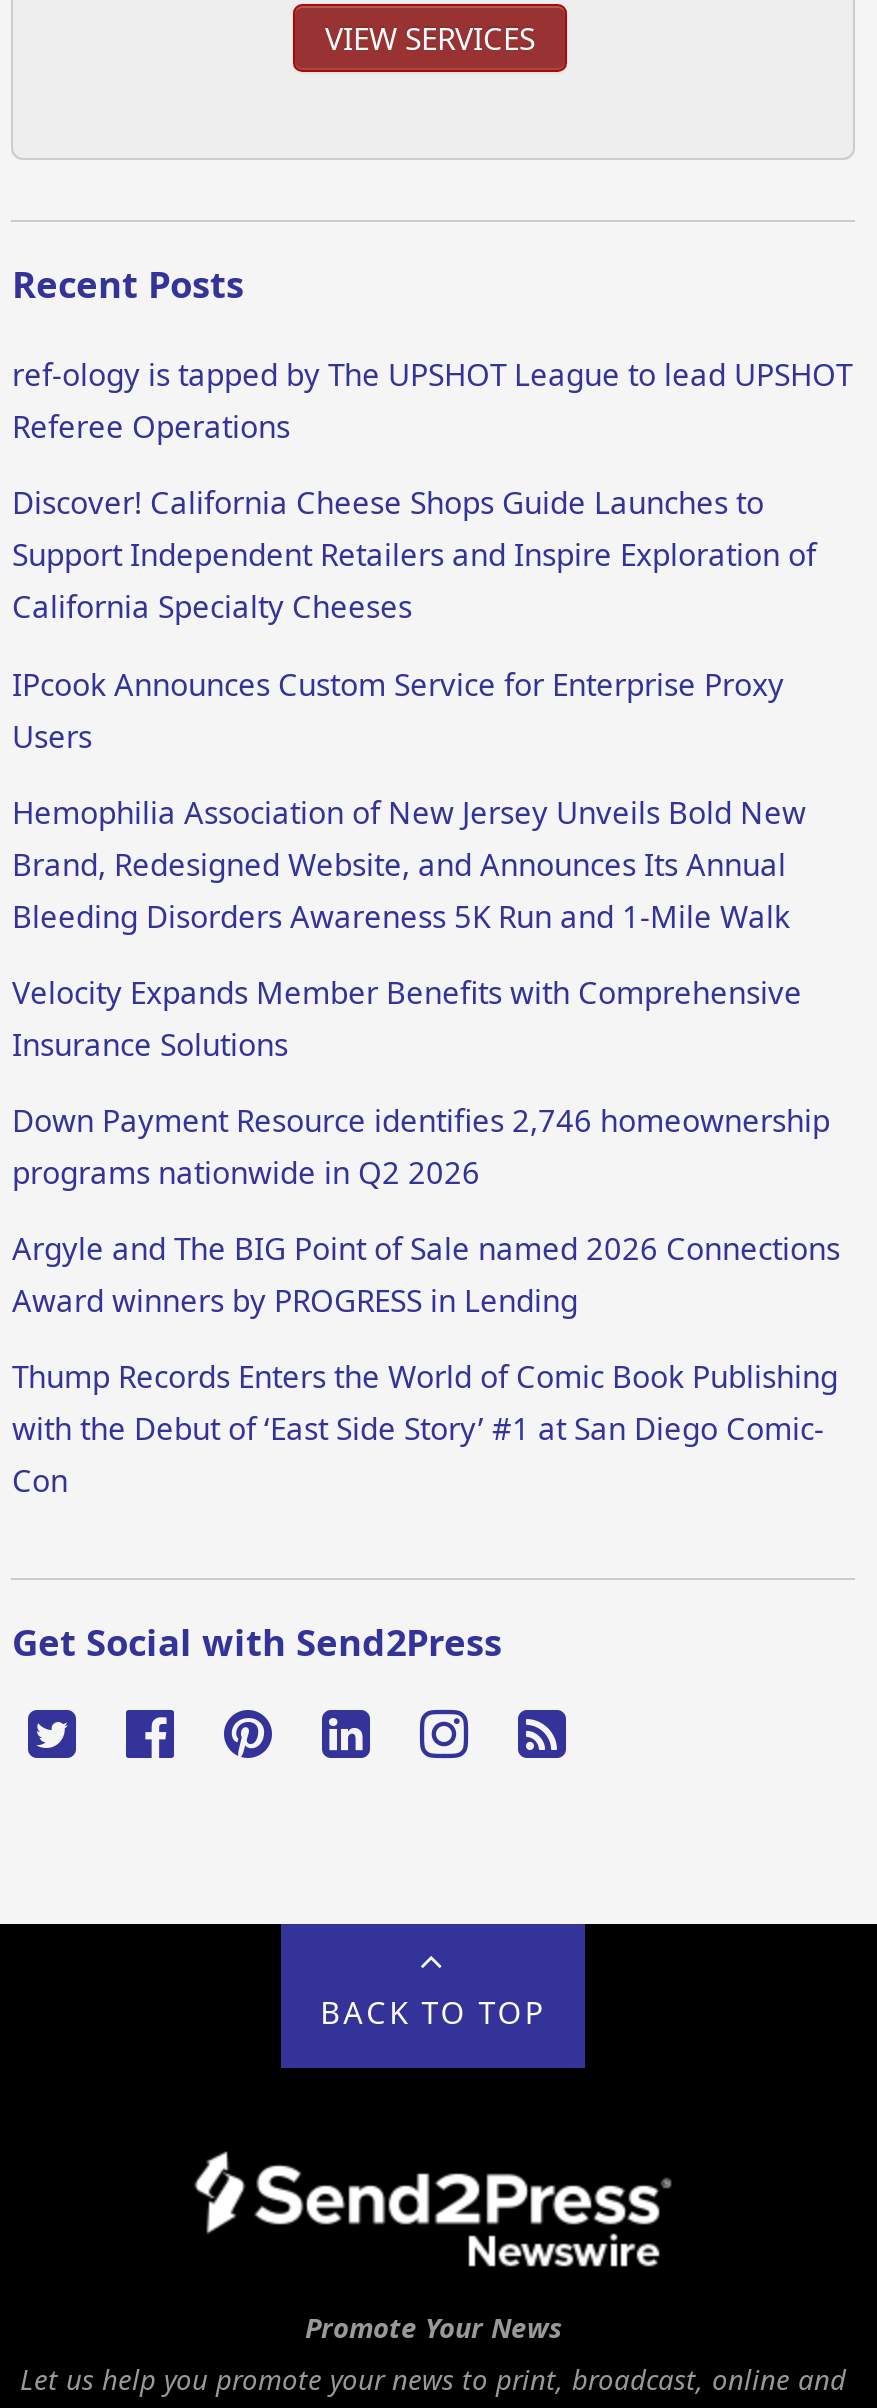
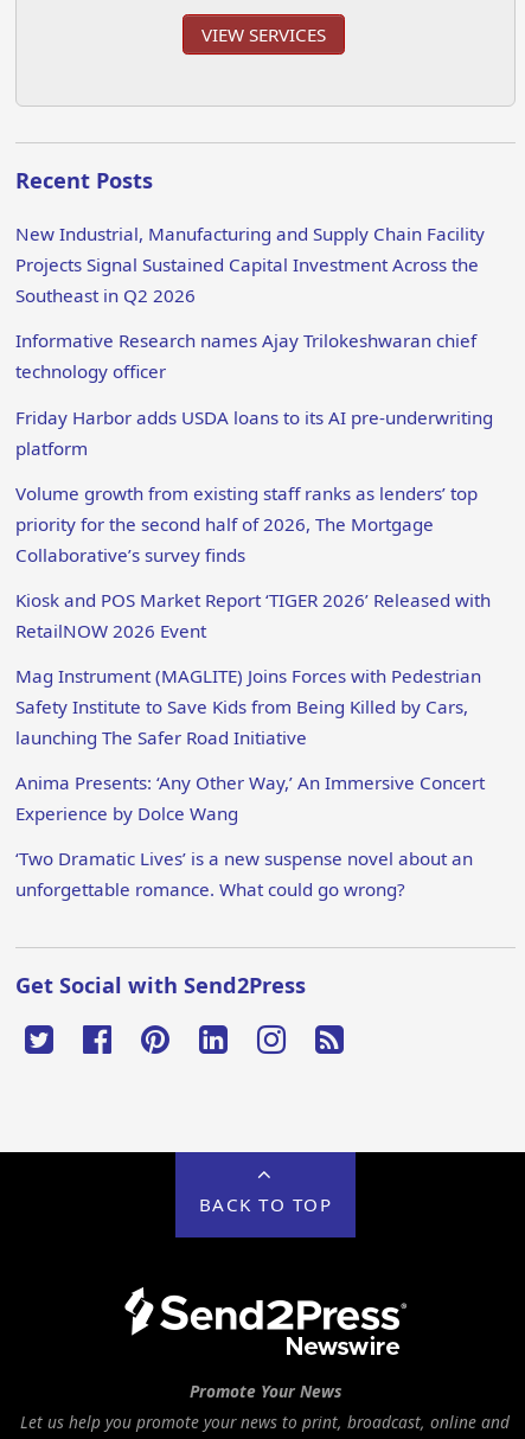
[12,355,852,447] ref-ology is tapped by The UPSHOT League to lead UPSHOT | Referee Operations -> [16,222,485,307] New Industrial, Manufacturing and Supply Chain Facility | Projects Signal Sustained Capital Investment Across the | Southeast in Q2 2026
[12,483,816,627] Discover! California Cheese Shops Guide Launches to | Support Independent Retailers and Inspire Exploration of | California Specialty Cheeses -> [16,329,477,383] Informative Research names Ajay Trilokeshwaran chief | technology officer
[12,663,784,755] IPcook Announces Custom Service for Enterprise Proxy | Users -> [16,405,493,459] Friday Harbor adds USDA loans to its AI pre-underwriting | platform
[12,792,806,936] Hemophilia Association of New Jersey Unveils Bold New | Brand, Redesigned Website, and Announces Its Annual | Bleeding Disorders Awareness 5K Run and 1-Mile Walk -> [16,481,478,566] Volume growth from existing staff ranks as lenders’ top | priority for the second half of 2026, The Mortgage | Collaborative’s survey finds
[12,972,802,1064] Velocity Expands Member Benefits with Comprehensive | Insurance Solutions -> [16,588,491,642] Kiosk and POS Market Report ‘TIGER 2026’ Released with | RetailNOW 2026 Event
[12,1100,830,1192] Down Payment Resource identifies 2,746 homeownership | programs nationwide in Q2 2026 -> [16,664,482,749] Mag Instrument (MAGLITE) Joins Forces with Pedestrian | Safety Institute to Save Kids from Being Killed by Cars, | launching The Safer Road Initiative
[12,1228,840,1320] Argyle and The BIG Point of Sale named 2026 Connections | Award winners by PROGRESS in Lending -> [16,771,485,825] Anima Presents: ‘Any Other Way,’ An Immersive Concert | Experience by Dolce Wang
[12,1357,838,1501] Thump Records Enters the World of Comic Book Publishing | with the Debut of ‘East Side Story’ #1 at San Diego Comic- | Con -> [16,847,473,901] ‘Two Dramatic Lives’ is a new suspense novel about an | unforgettable romance. What could go wrong?

